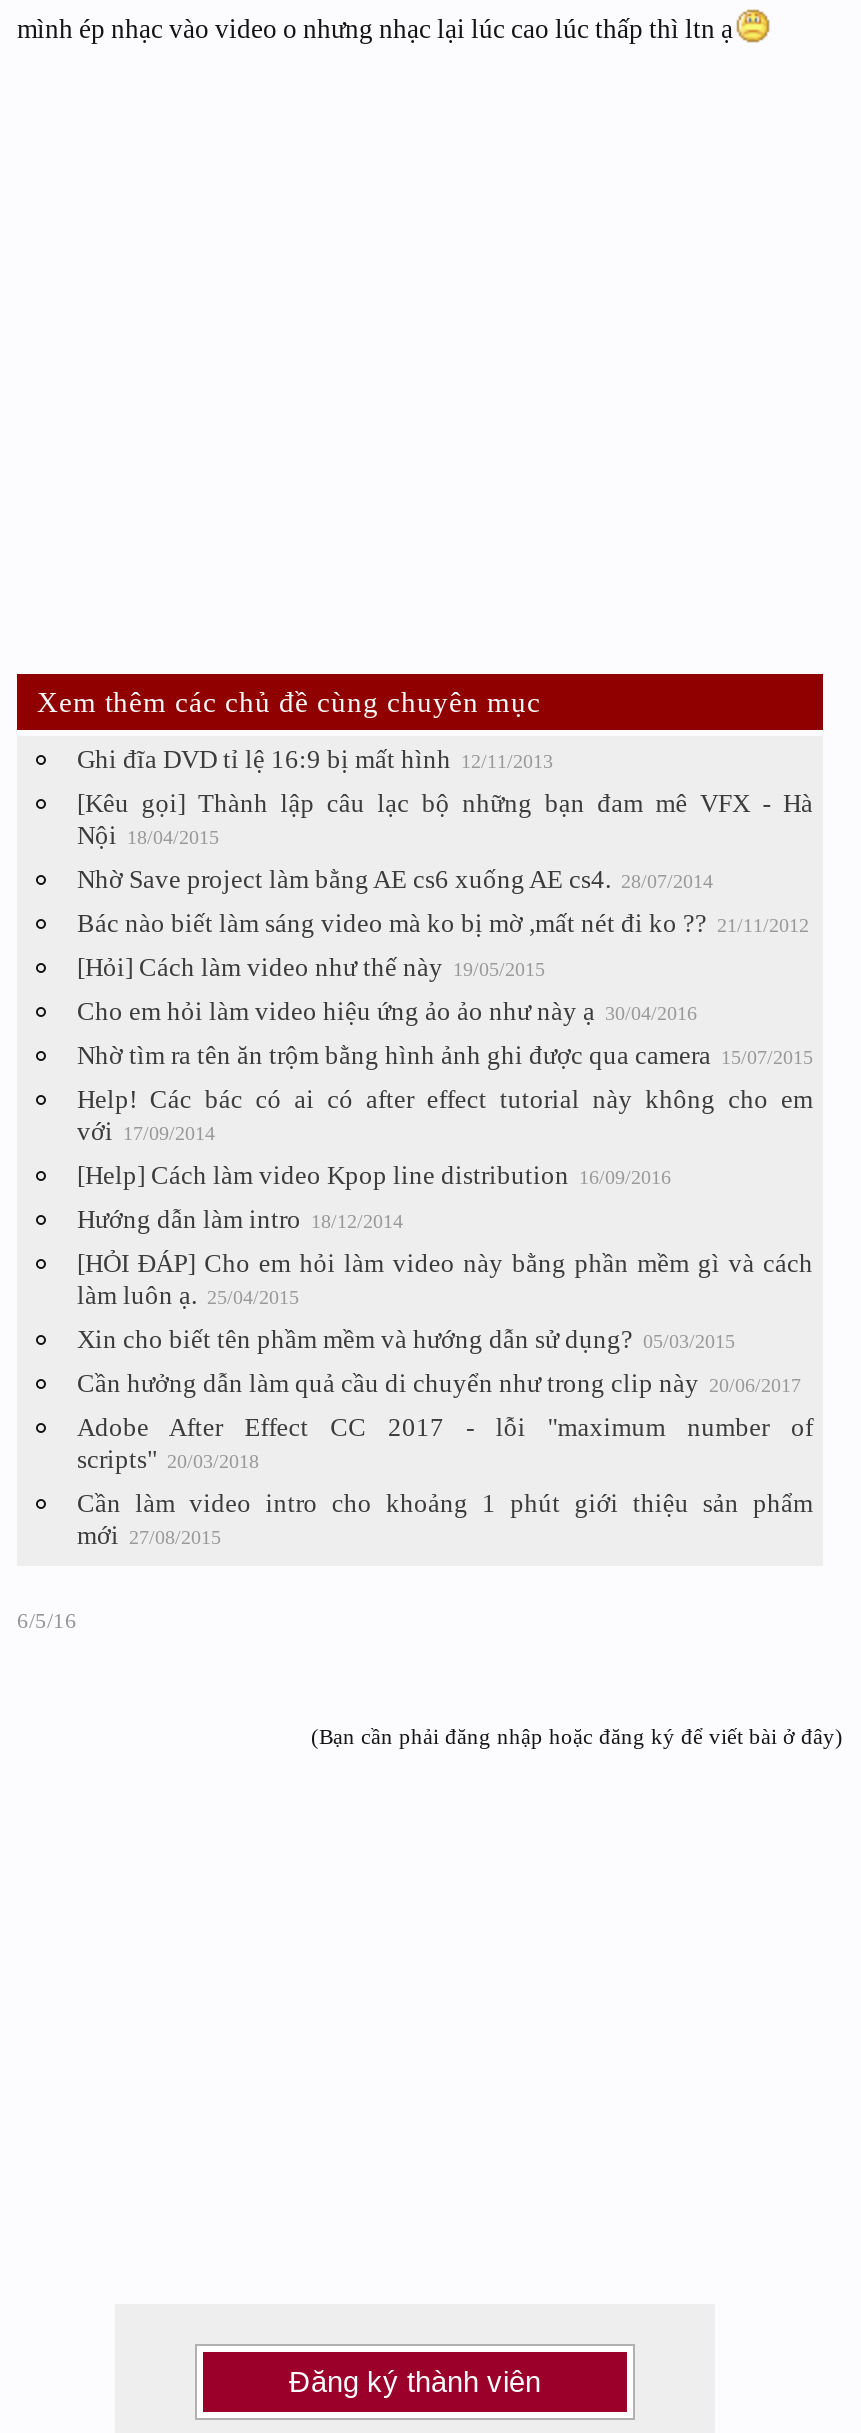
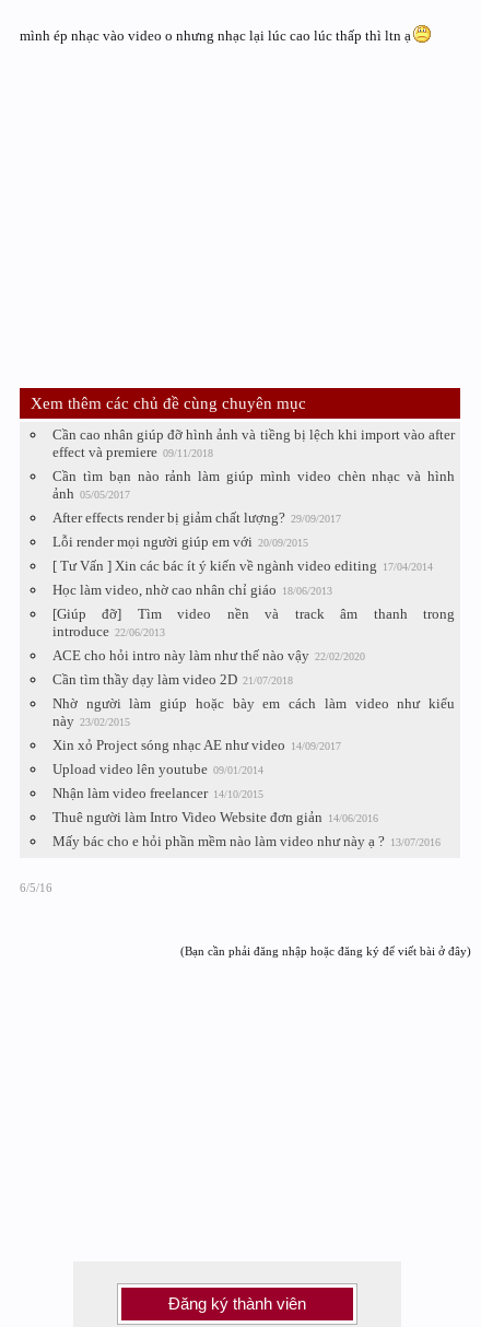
[77,744,553,774] Ghi đĩa DVD tỉ lệ 16:9 bị mất hình 12/11/2013 -> [52,426,455,460] Cần cao nhân giúp đỡ hình ảnh và tiềng bị lệch khi import vào after | effect và premiere 09/11/2018
[77,788,813,850] [Kêu gọi] Thành lập câu lạc bộ những bạn đam mê VFX - Hà | Nội 18/04/2015 -> [52,468,455,502] Cần tìm bạn nào rảnh làm giúp mình video chèn nhạc và hình | ảnh 05/05/2017
[77,864,713,894] Nhờ Save project làm bằng AE cs6 xuống AE cs4. 28/07/2014 -> [52,509,341,526] After effects render bị giảm chất lượng? 29/09/2017
[77,908,809,938] Bác nào biết làm sáng video mà ko bị mờ ,mất nét đi ko ?? 21/11/2012 -> [52,533,308,550] Lỗi render mọi người giúp em với 20/09/2015
[77,952,545,982] [Hỏi] Cách làm video như thế này 19/05/2015 -> [52,557,433,574] [ Tư Vấn ] Xin các bác ít ý kiến về ngành video editing 17/04/2014
[77,996,697,1026] Cho em hỏi làm video hiệu ứng ảo ảo như này ạ 30/04/2016 -> [52,582,332,598] Học làm video, nhờ cao nhân chỉ giáo 18/06/2013
[77,1040,813,1070] Nhờ tìm ra tên ăn trộm bằng hình ảnh ghi được qua camera 15/07/2015 -> [52,606,455,639] [Giúp đỡ] Tìm video nền và track âm thanh trong | introduce 22/06/2013
[77,1084,813,1146] Help! Các bác có ai có after effect tutorial này không cho em | với 17/09/2014 -> [52,647,365,663] ACE cho hỏi intro này làm như thế nào vậy 22/02/2020
[77,1160,671,1190] [Help] Cách làm video Kpop line distribution 16/09/2016 -> [52,671,293,688] Cần tìm thầy dạy làm video 2D 21/07/2018
[77,1204,403,1234] Hướng dẫn làm intro 18/12/2014 -> [52,695,455,729] Nhờ người làm giúp hoặc bày em cách làm video như kiểu | này 23/02/2015
[77,1248,813,1310] [HỎI ĐÁP] Cho em hỏi làm video này bằng phần mềm gì và cách | làm luôn ạ. 25/04/2015 -> [52,737,341,753] Xin xỏ Project sóng nhạc AE như video 14/09/2017
[77,1324,735,1354] Xin cho biết tên phầm mềm và hướng dẫn sử dụng? 05/03/2015 -> [52,761,263,777] Upload video lên youtube 09/01/2014
[77,1368,801,1398] Cần hưởng dẫn làm quả cầu di chuyển như trong clip này 20/06/2017 -> [52,785,263,801] Nhận làm video freelancer 14/10/2015
[77,1412,813,1474] Adobe After Effect CC 2017 - lỗi "maximum number of | scripts" 20/03/2018 -> [52,809,378,825] Thuê người làm Intro Video Website đơn giản 14/06/2016
[77,1488,813,1550] Cần làm video intro cho khoảng 1 phút giới thiệu sản phẩm | mới 27/08/2015 -> [52,833,441,849] Mấy bác cho e hỏi phần mềm nào làm video như này ạ ? 13/07/2016

